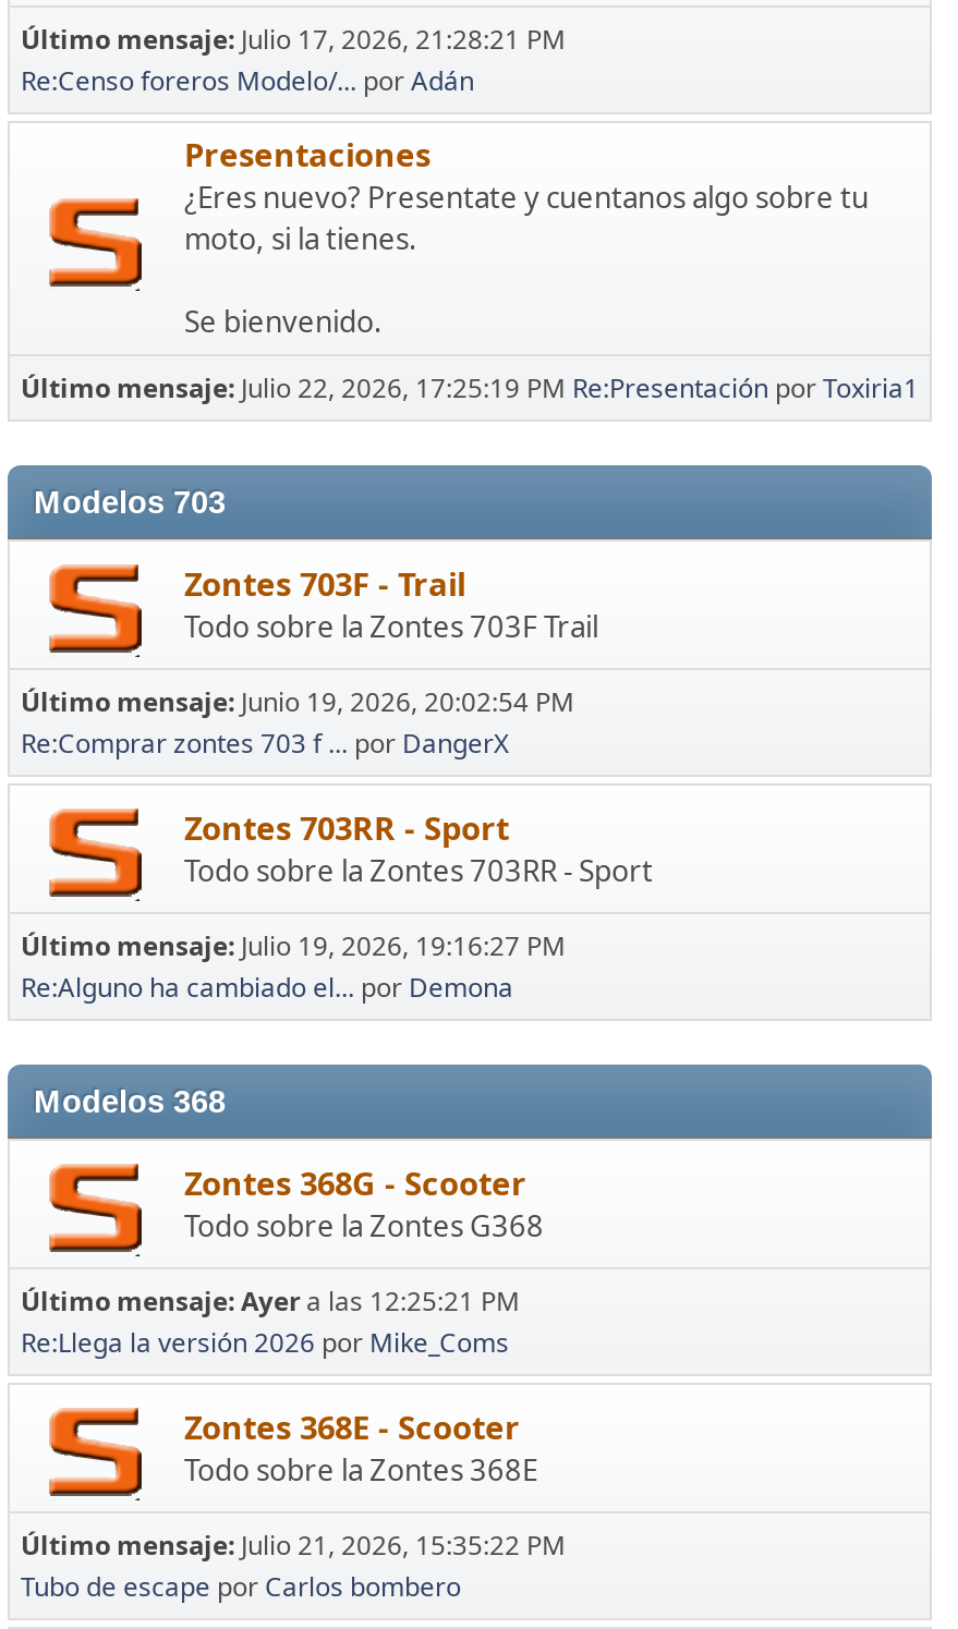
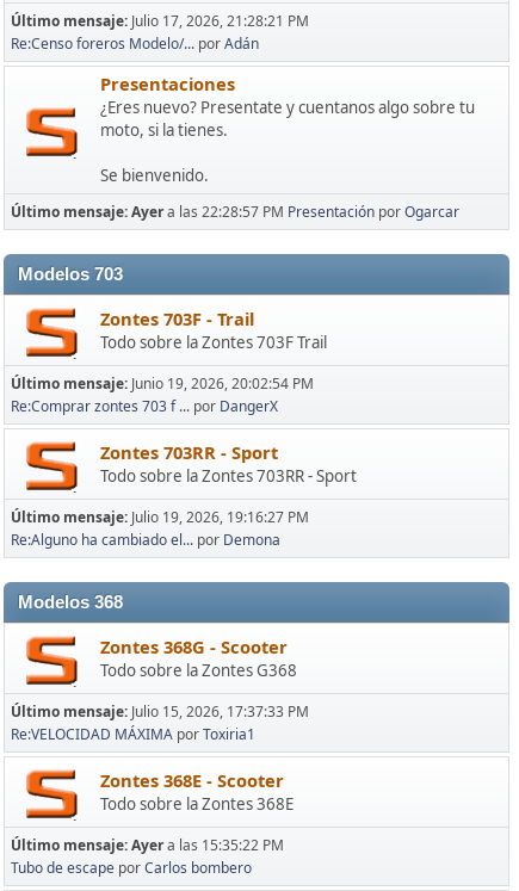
[21,369,919,406] Último mensaje: Julio 22, 2026, 17:25:19 PM Re:Presentación por Toxiria1 -> [11,202,459,222] Último mensaje: Ayer a las 22:28:57 PM Presentación por Ogarcar
[21,1282,520,1361] Último mensaje: Ayer a las 12:25:21 PM | Re:Llega la versión 2026 por Mike_Coms -> [11,701,309,744] Último mensaje: Julio 15, 2026, 17:37:33 PM | Re:VELOCIDAD MÁXIMA por Toxiria1
[21,1527,566,1564] Último mensaje: Julio 21, 2026, 15:35:22 PM -> [11,835,284,855] Último mensaje: Ayer a las 15:35:22 PM

